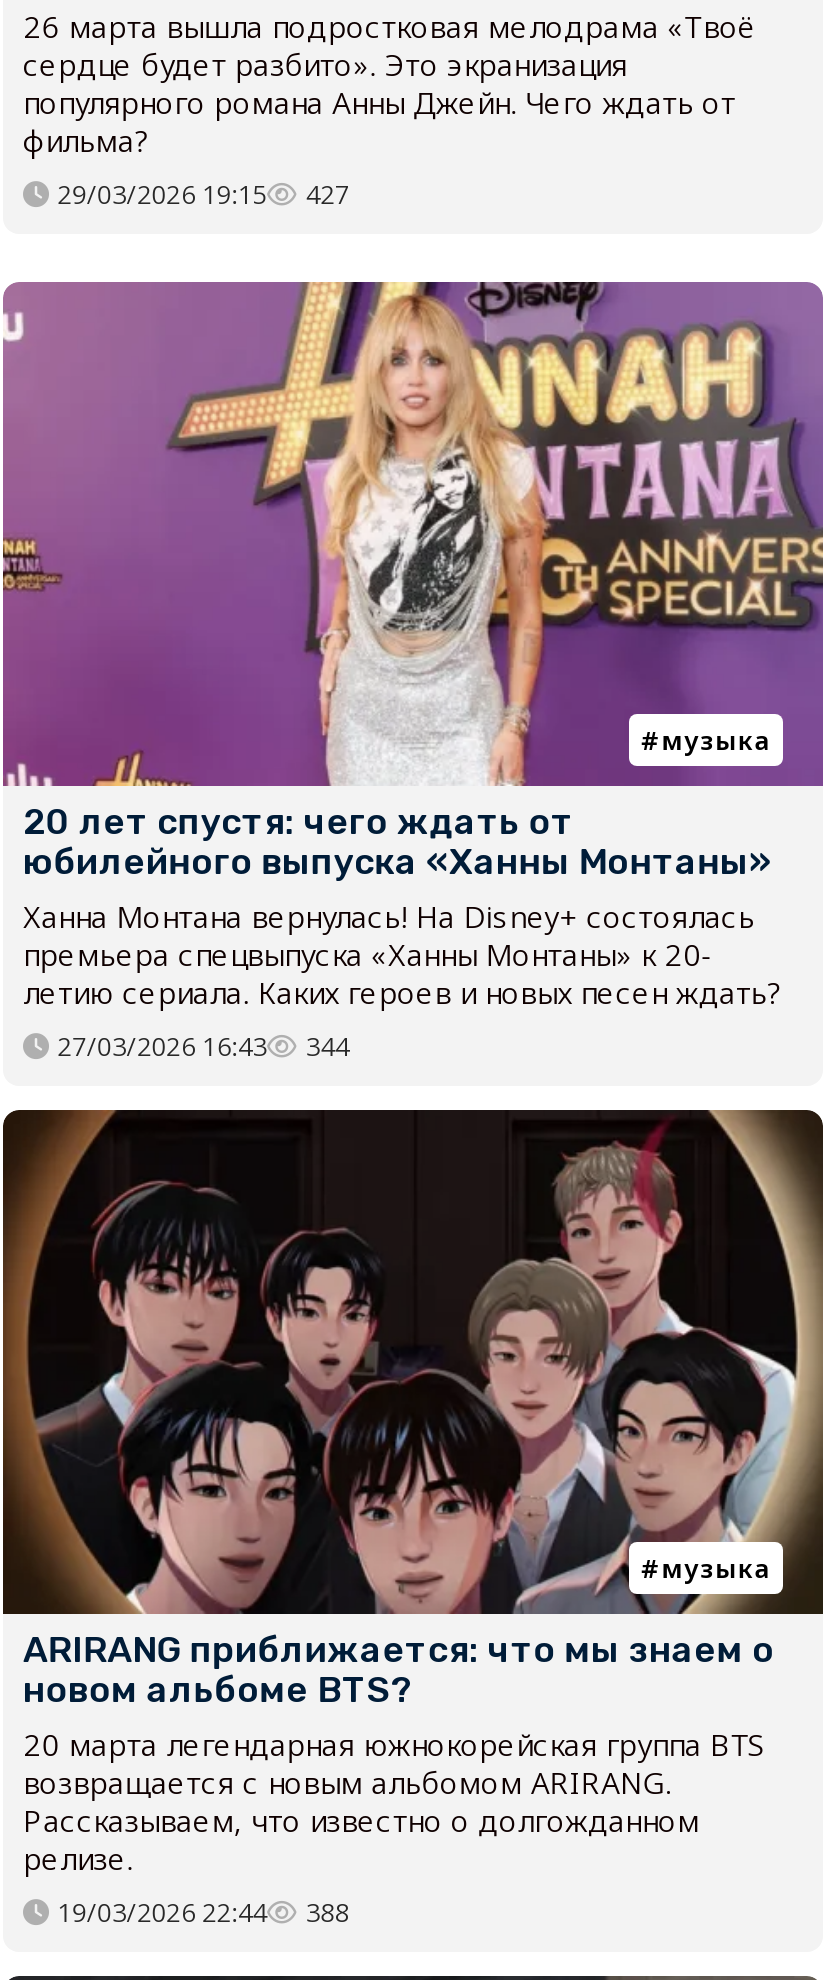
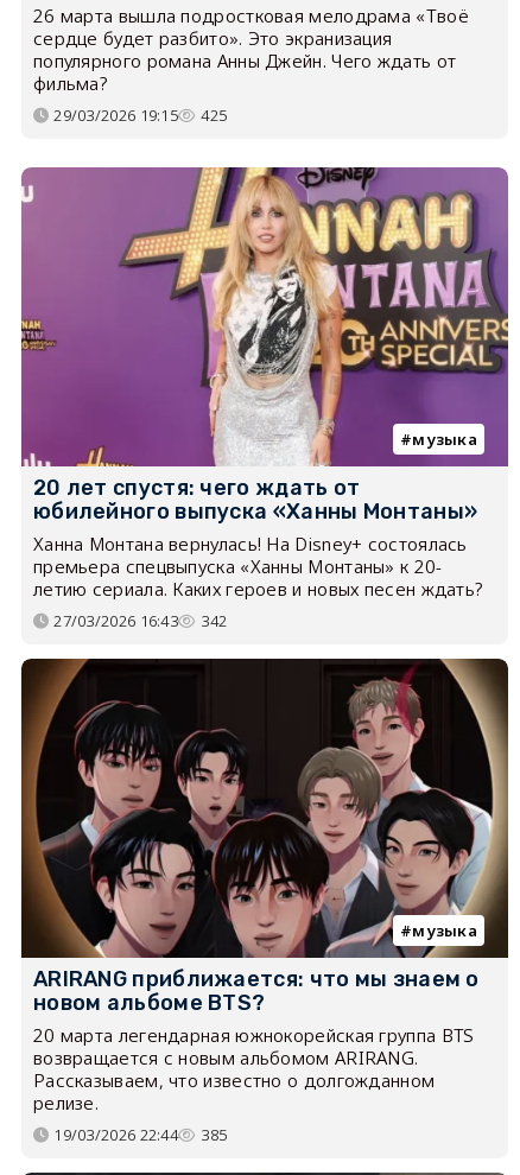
[58,175,350,211] 29/03/2026 19:15 427 -> [54,104,227,125] 29/03/2026 19:15 425
[58,1027,350,1063] 27/03/2026 16:43 344 -> [54,610,227,631] 27/03/2026 16:43 342
[58,1893,350,1929] 19/03/2026 22:44 388 -> [54,1123,227,1145] 19/03/2026 22:44 385

